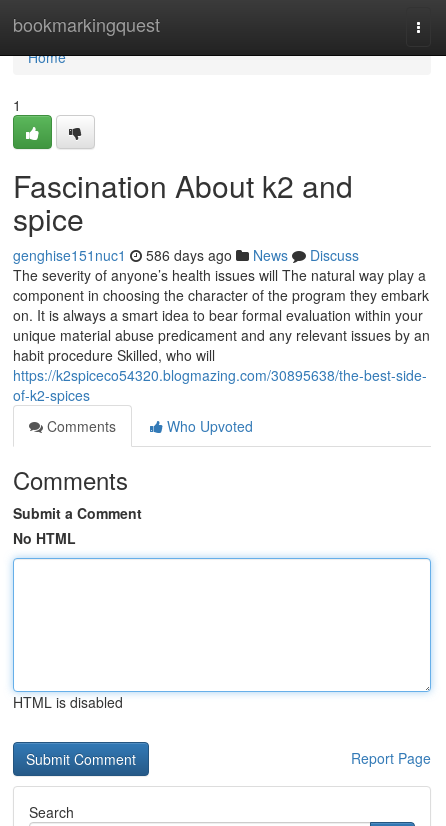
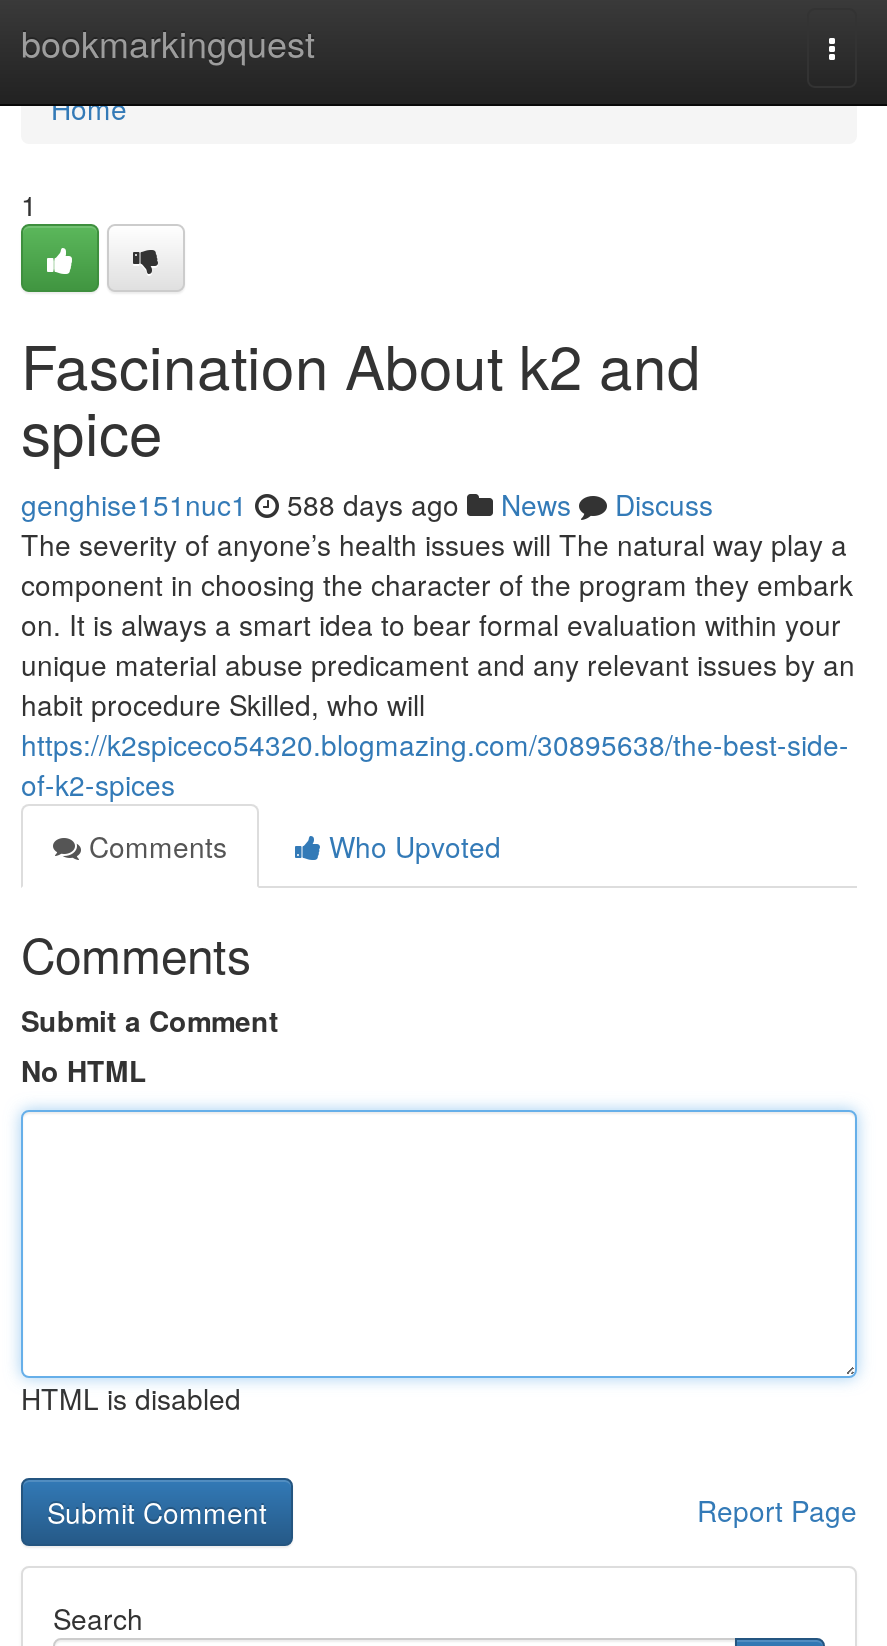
[13,245,359,265] genghise151nuc1 586 days ago News Discuss -> [21,484,713,524] genghise151nuc1 588 days ago News Discuss

